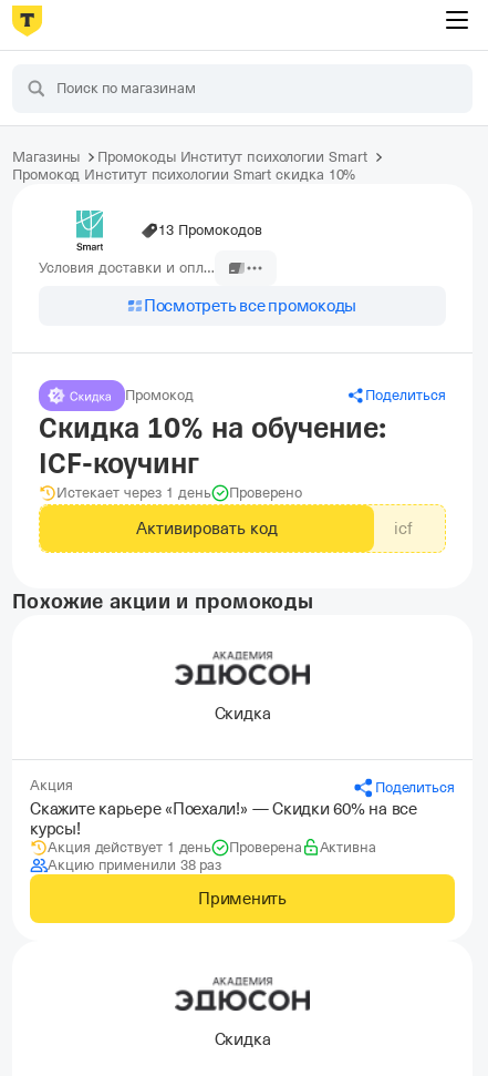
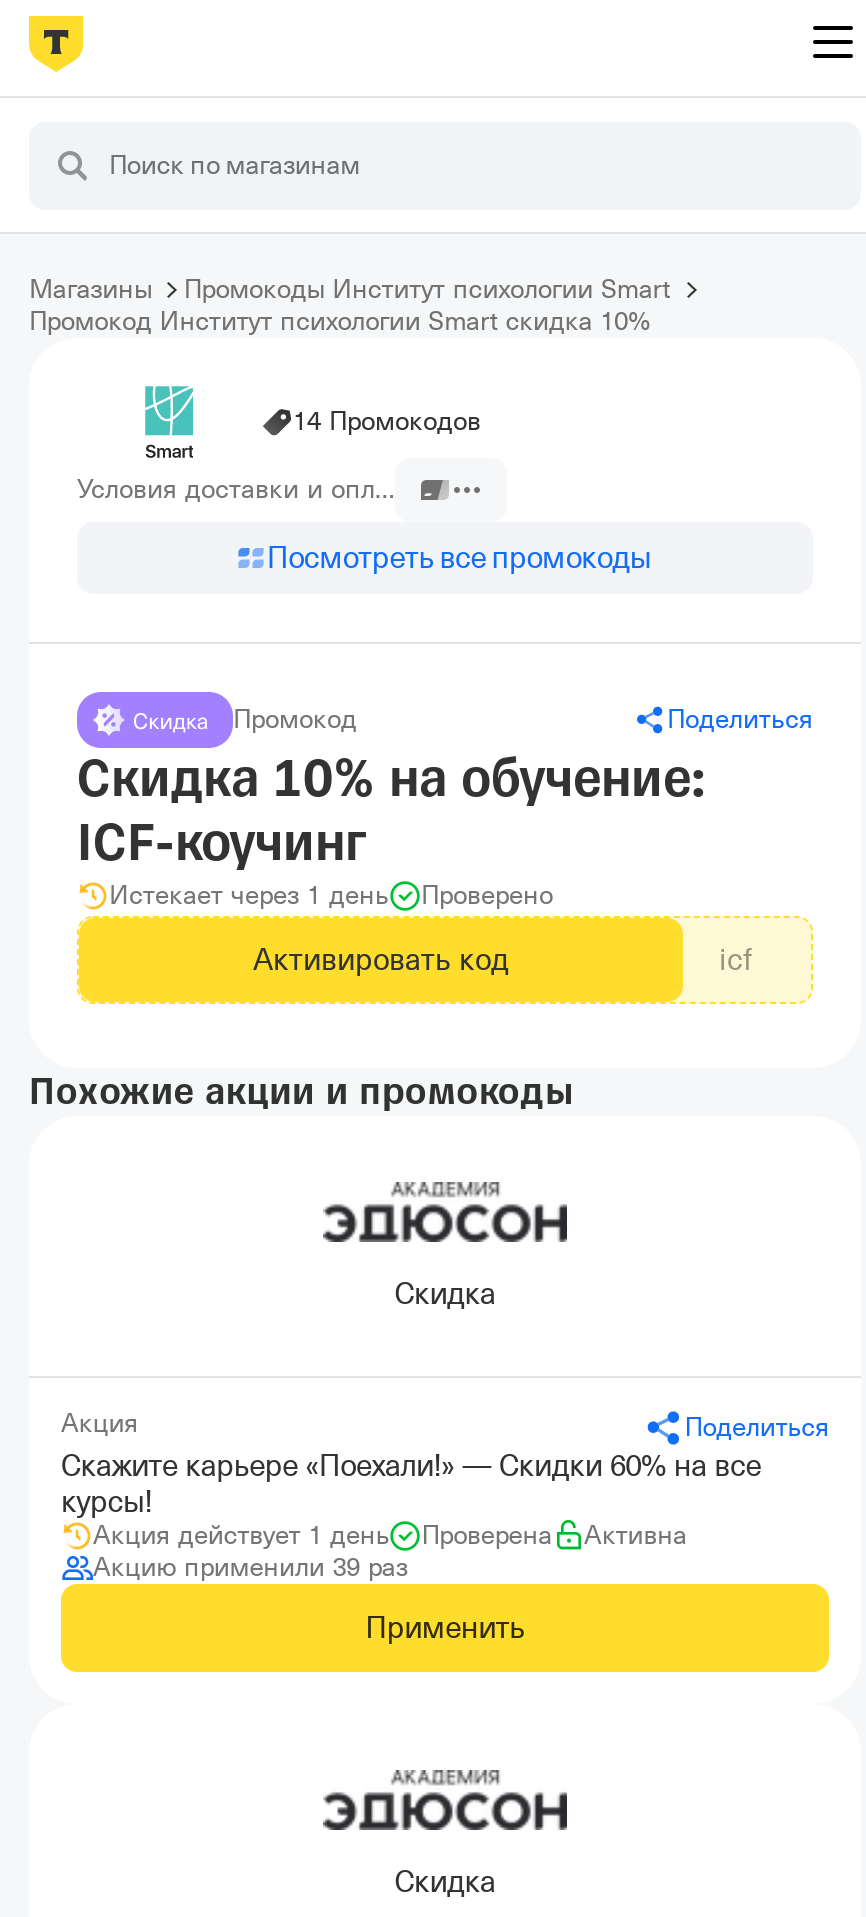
[158,222,262,238] 13 Промокодов -> [293,406,481,436] 14 Промокодов
[48,857,222,873] Акцию применили 38 раз -> [93,1552,407,1582] Акцию применили 39 раз

